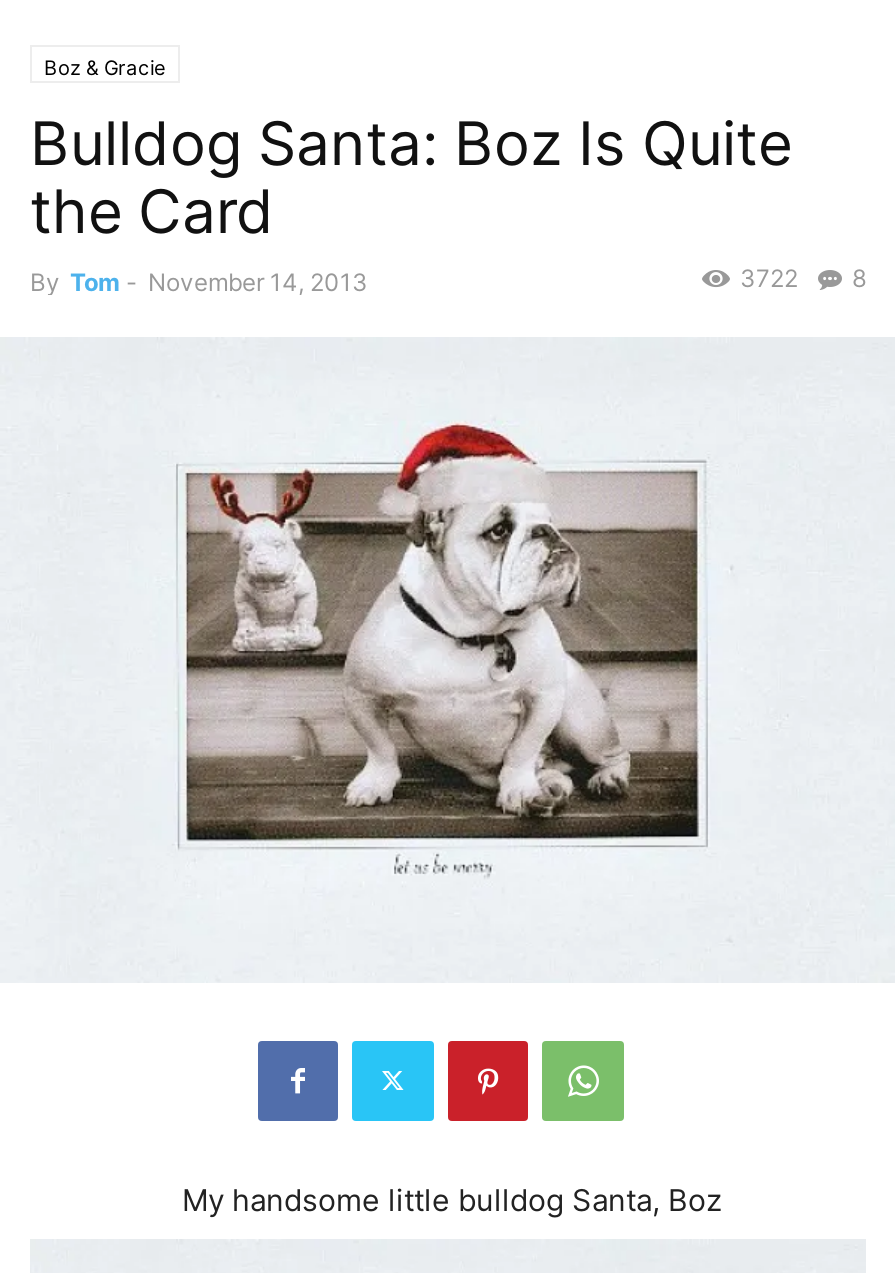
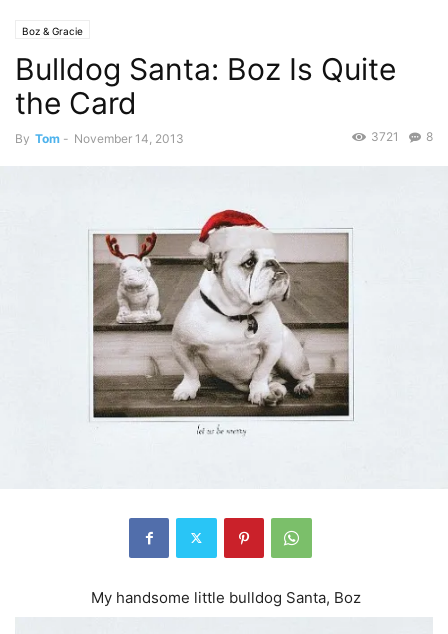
[740,263,866,293] 3722 8 -> [371,129,433,144] 3721 8

